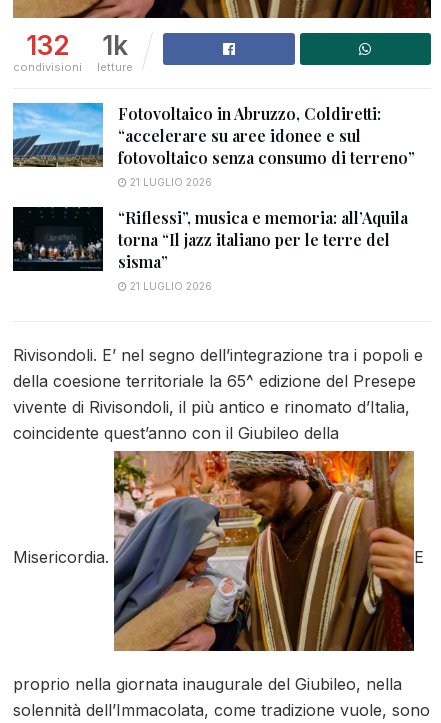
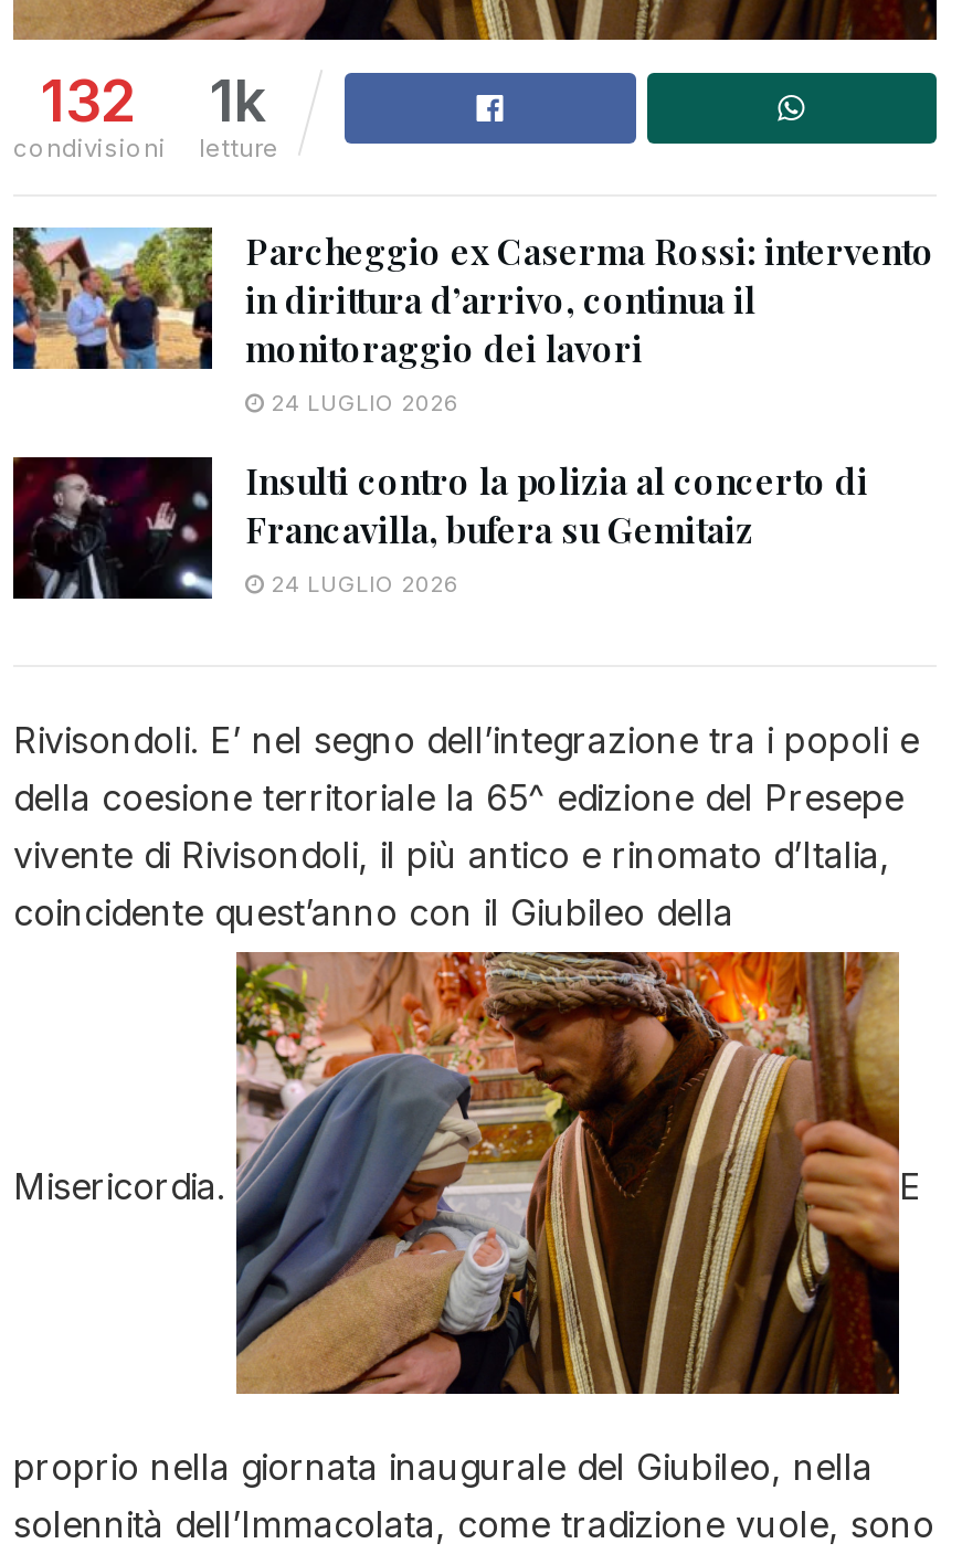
[12,102,415,188] [image] | Fotovoltaico in Abruzzo, Coldiretti: | “accelerare su aree idonee e sul | fotovoltaico senza consumo di terreno” | 21 LUGLIO 2026 -> [11,225,934,414] [image] | Parcheggio ex Caserma Rossi: intervento | in dirittura d’arrivo, continua il | monitoraggio dei lavori | 24 LUGLIO 2026
[13,207,408,292] [image] | “Riflessi”, musica e memoria: all’Aquila | torna “Il jazz italiano per le terre del | sisma” | 21 LUGLIO 2026 -> [13,456,868,599] [image] | Insulti contro la polizia al concerto di | Francavilla, bufera su Gemitaiz | 24 LUGLIO 2026

